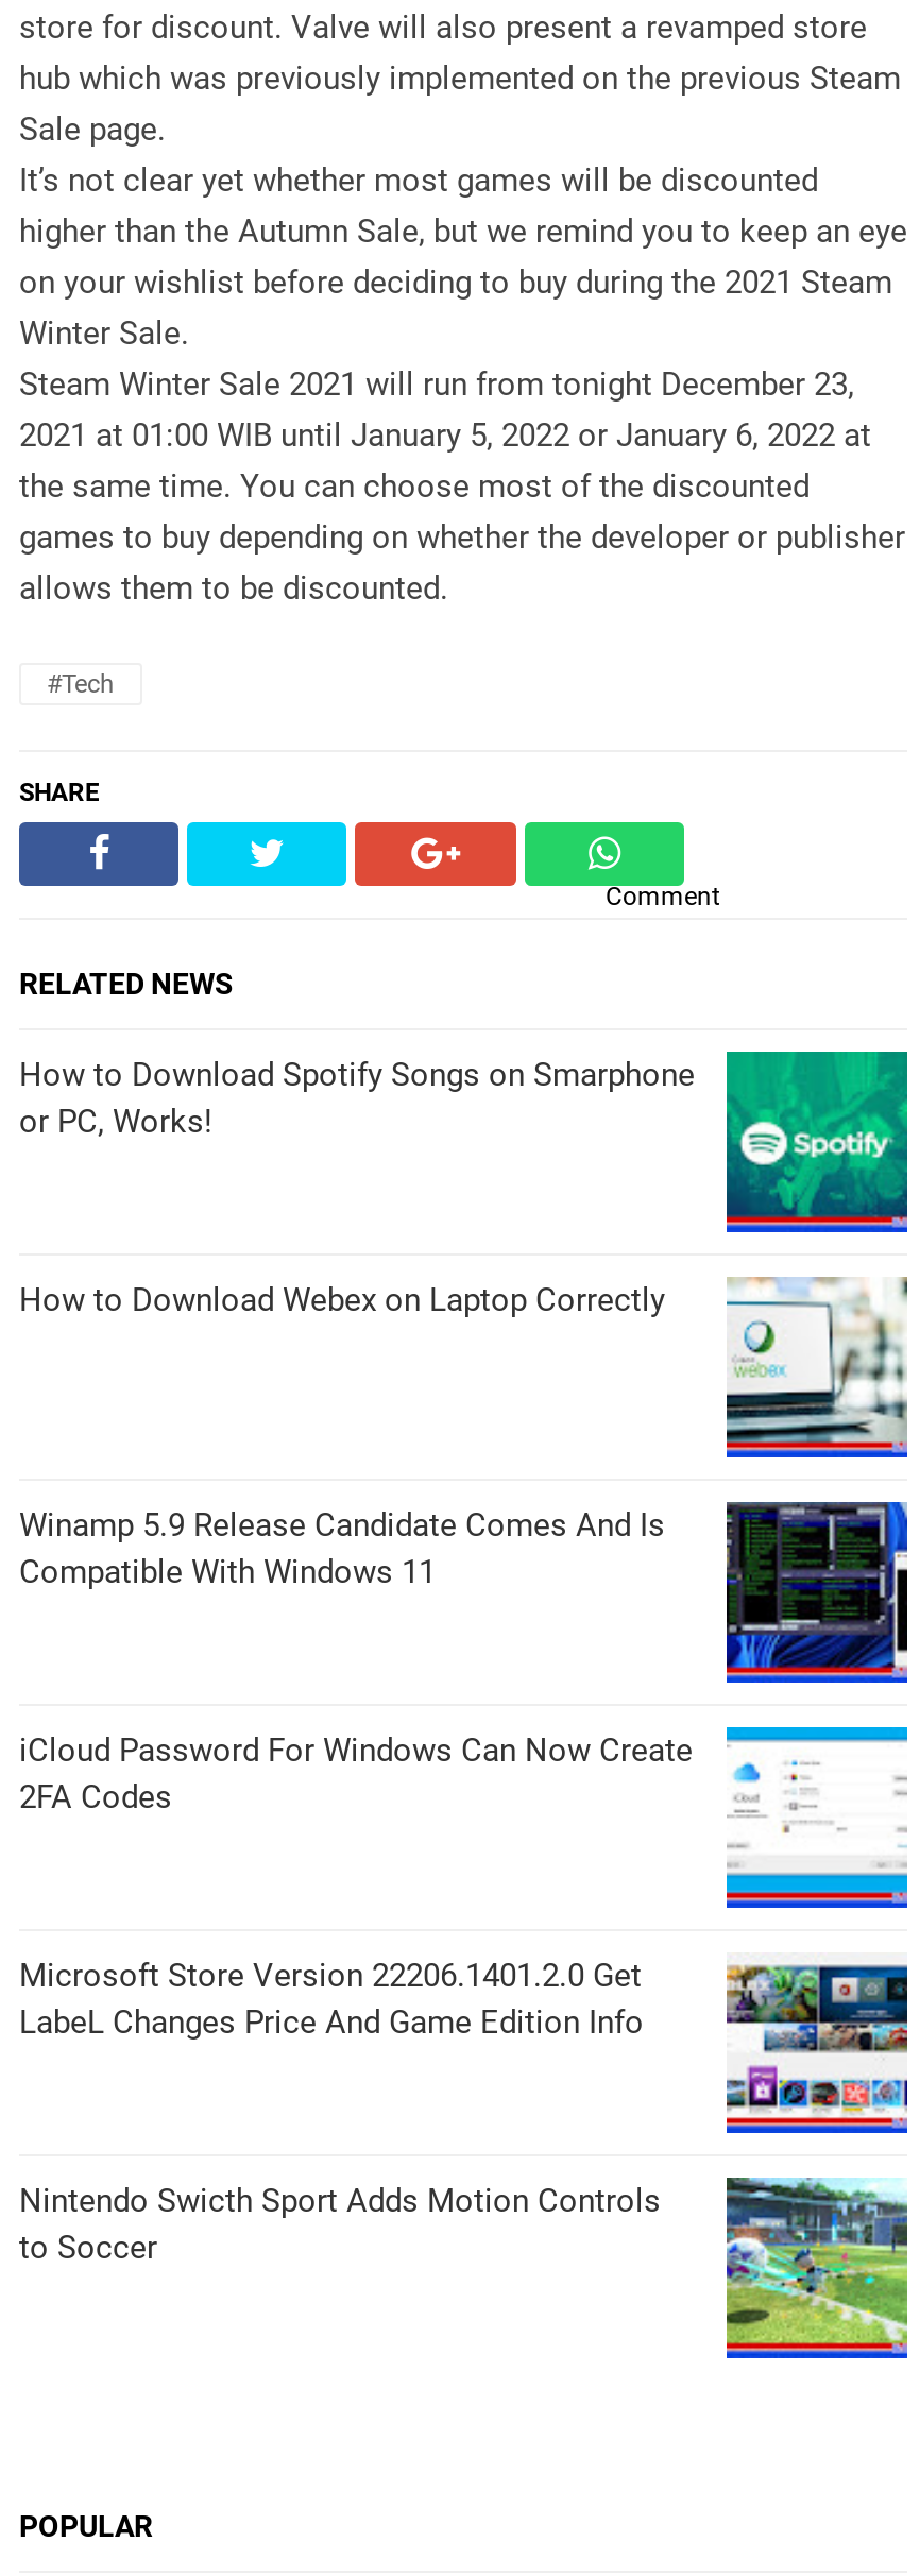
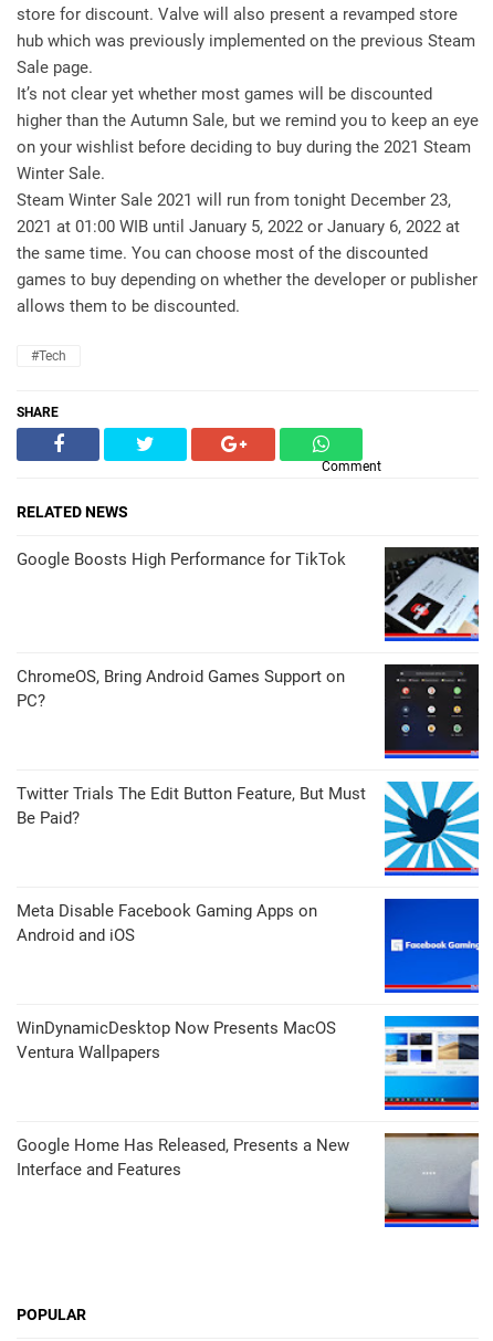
[19,1050,909,1219] [image] | How to Download Spotify Songs on Smarphone | or PC, Works! -> [17,546,480,635] [image] | Google Boosts High Performance for TikTok
[19,1277,909,1445] [image] | How to Download Webex on Laptop Correctly -> [17,663,480,752] [image] | ChromeOS, Bring Android Games Support on | PC?
[19,1500,909,1670] [image] | Winamp 5.9 Release Candidate Comes And Is | Compatible With Windows 11 -> [17,780,480,869] [image] | Twitter Trials The Edit Button Feature, But Must | Be Paid?
[19,1731,693,1816] iCloud Password For Windows Can Now Create | 2FA Codes -> [17,901,317,945] Meta Disable Facebook Gaming Apps on | Android and iOS
[725,1725,909,1893] [image] -> [384,898,480,985] [image]
[19,1956,644,2041] Microsoft Store Version 22206.1401.2.0 Get | LabeL Changes Price And Game Edition Info -> [17,1018,336,1062] WinDynamicDesktop Now Presents MacOS | Ventura Wallpapers
[725,1952,909,2120] [image] -> [384,1015,480,1103] [image]
[19,2176,909,2345] [image] | Nintendo Swicth Sport Adds Motion Controls | to Soccer -> [17,1132,480,1220] [image] | Google Home Has Released, Presents a New | Interface and Features

